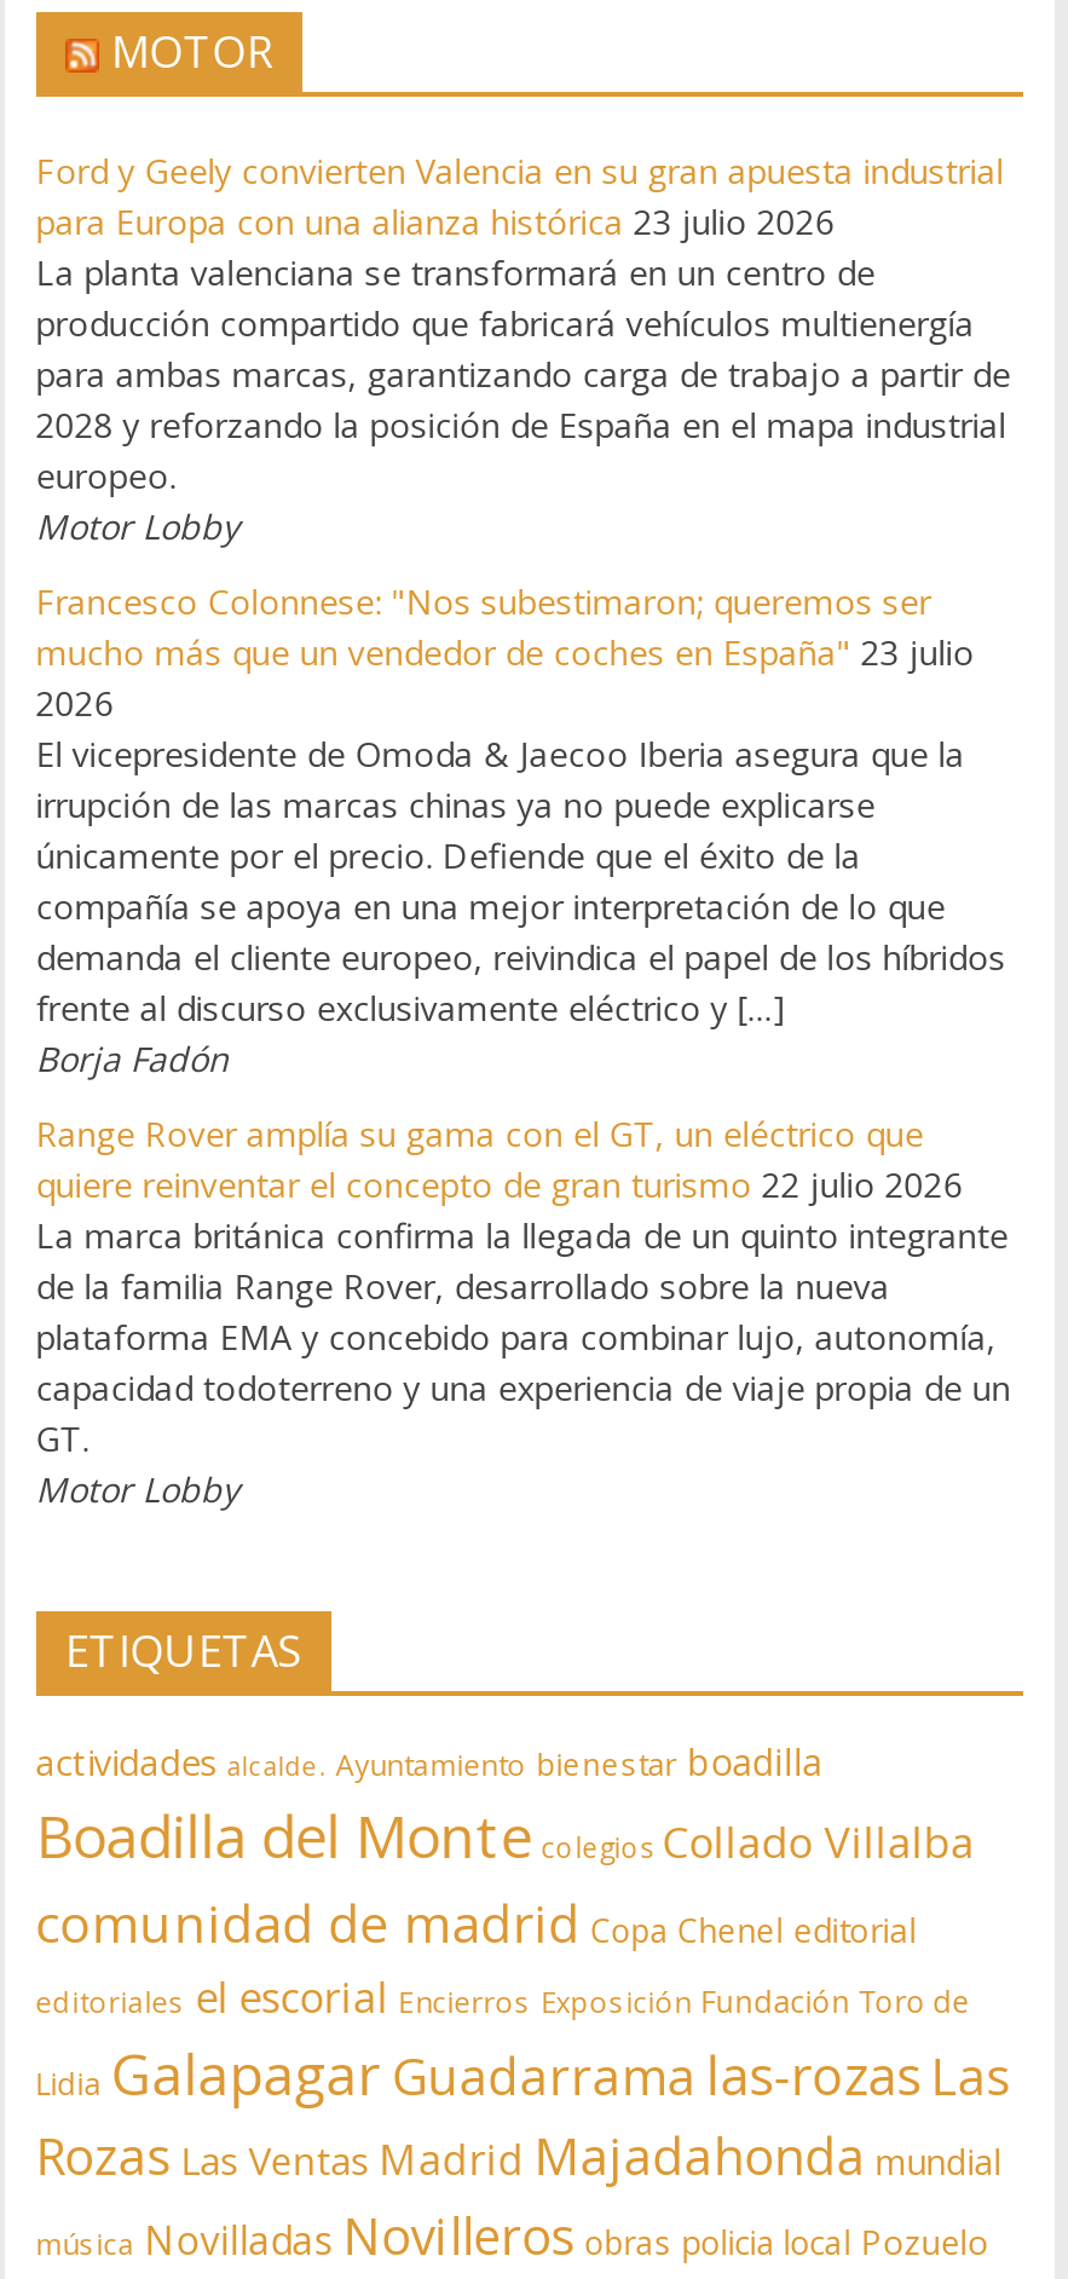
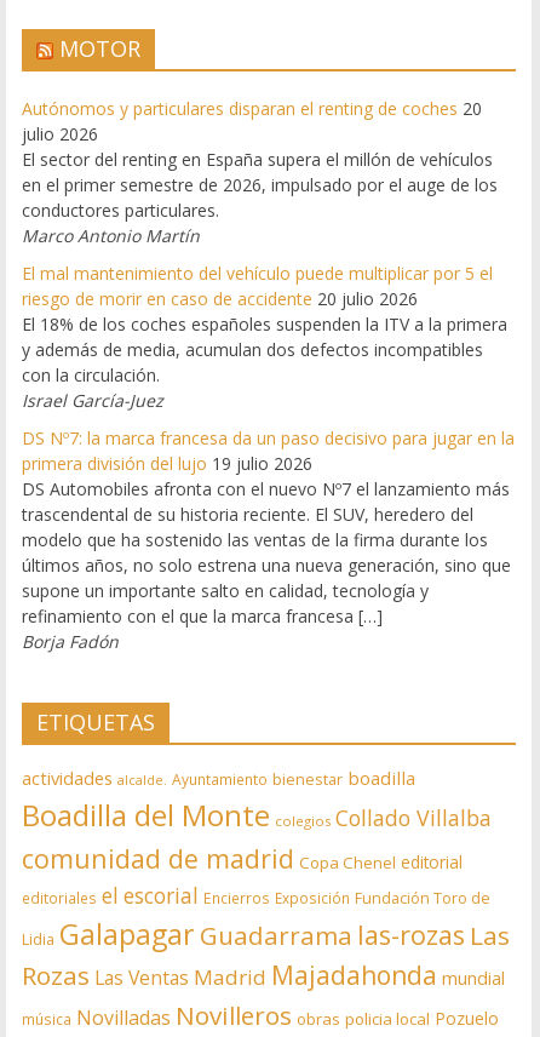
[36,147,1011,1030] Ford y Geely convierten Valencia en su gran apuesta industrial | para Europa con una alianza histórica 23 julio 2026 | La planta valenciana se transformará en un centro de | producción compartido que fabricará vehículos multienergía | para ambas marcas, garantizando carga de trabajo a partir de | 2028 y reforzando la posición de España en el mapa industrial | europeo. | Motor Lobby | Francesco Colonnese: "Nos subestimaron; queremos ser | mucho más que un vendedor de coches en España" 23 julio | 2026 | El vicepresidente de Omoda & Jaecoo Iberia asegura que la | irrupción de las marcas chinas ya no puede explicarse | únicamente por el precio. Defiende que el éxito de la | compañía se apoya en una mejor interpretación de lo que | demanda el cliente europeo, reivindica el papel de los híbridos | frente al discurso exclusivamente eléctrico y […] -> [22,97,514,627] Autónomos y particulares disparan el renting de coches 20 | julio 2026 | El sector del renting en España supera el millón de vehículos | en el primer semestre de 2026, impulsado por el auge de los | conductores particulares. | Marco Antonio Martín | El mal mantenimiento del vehículo puede multiplicar por 5 el | riesgo de morir en caso de accidente 20 julio 2026 | El 18% de los coches españoles suspenden la ITV a la primera | y además de media, acumulan dos defectos incompatibles | con la circulación. | Israel García-Juez | DS Nº7: la marca francesa da un paso decisivo para jugar en la | primera división del lujo 19 julio 2026 | DS Automobiles afronta con el nuevo Nº7 el lanzamiento más | trascendental de su historia reciente. El SUV, heredero del | modelo que ha sostenido las ventas de la firma durante los | últimos años, no solo estrena una nueva generación, sino que | supone un importante salto en calidad, tecnología y | refinamiento con el que la marca francesa […]
moved [36,1035,229,1081] -> [22,630,118,653]: Borja Fadón
[36,1110,1011,1512] Range Rover amplía su gama con el GT, un eléctrico que | quiere reinventar el concepto de gran turismo 22 julio 2026 | La marca británica confirma la llegada de un quinto integrante | de la familia Range Rover, desarrollado sobre la nueva | plataforma EMA y concebido para combinar lujo, autonomía, | capacidad todoterreno y una experiencia de viaje propia de un | GT. | Motor Lobby -> none

